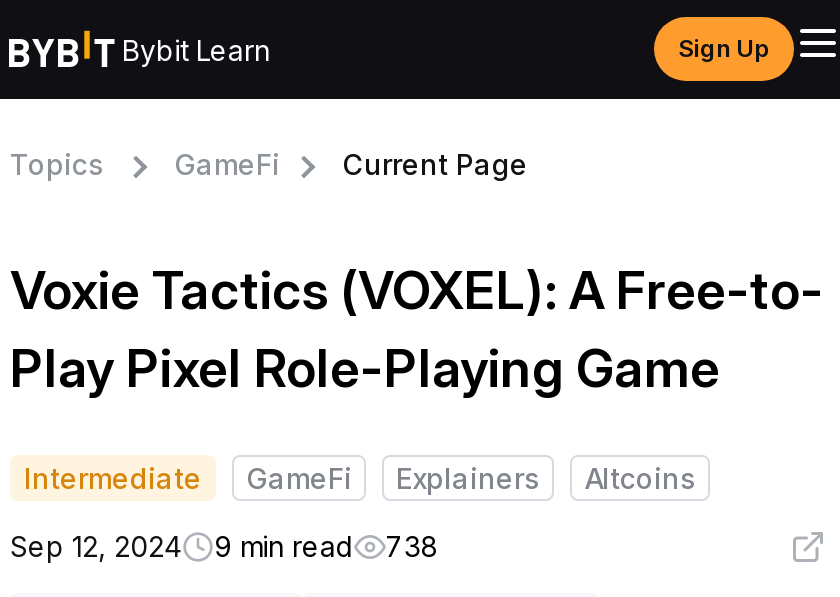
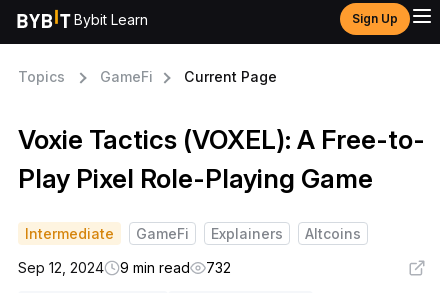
[10,529,438,563] Sep 12, 2024 9 min read 738 -> [18,259,231,276] Sep 12, 2024 9 min read 732

